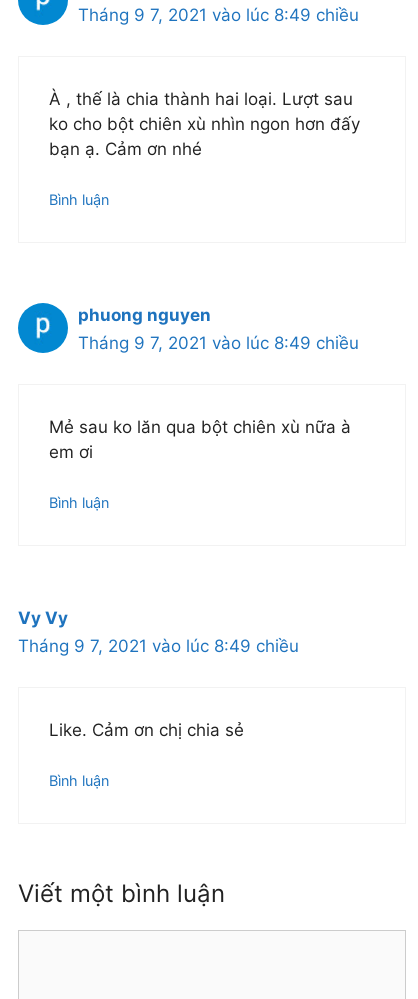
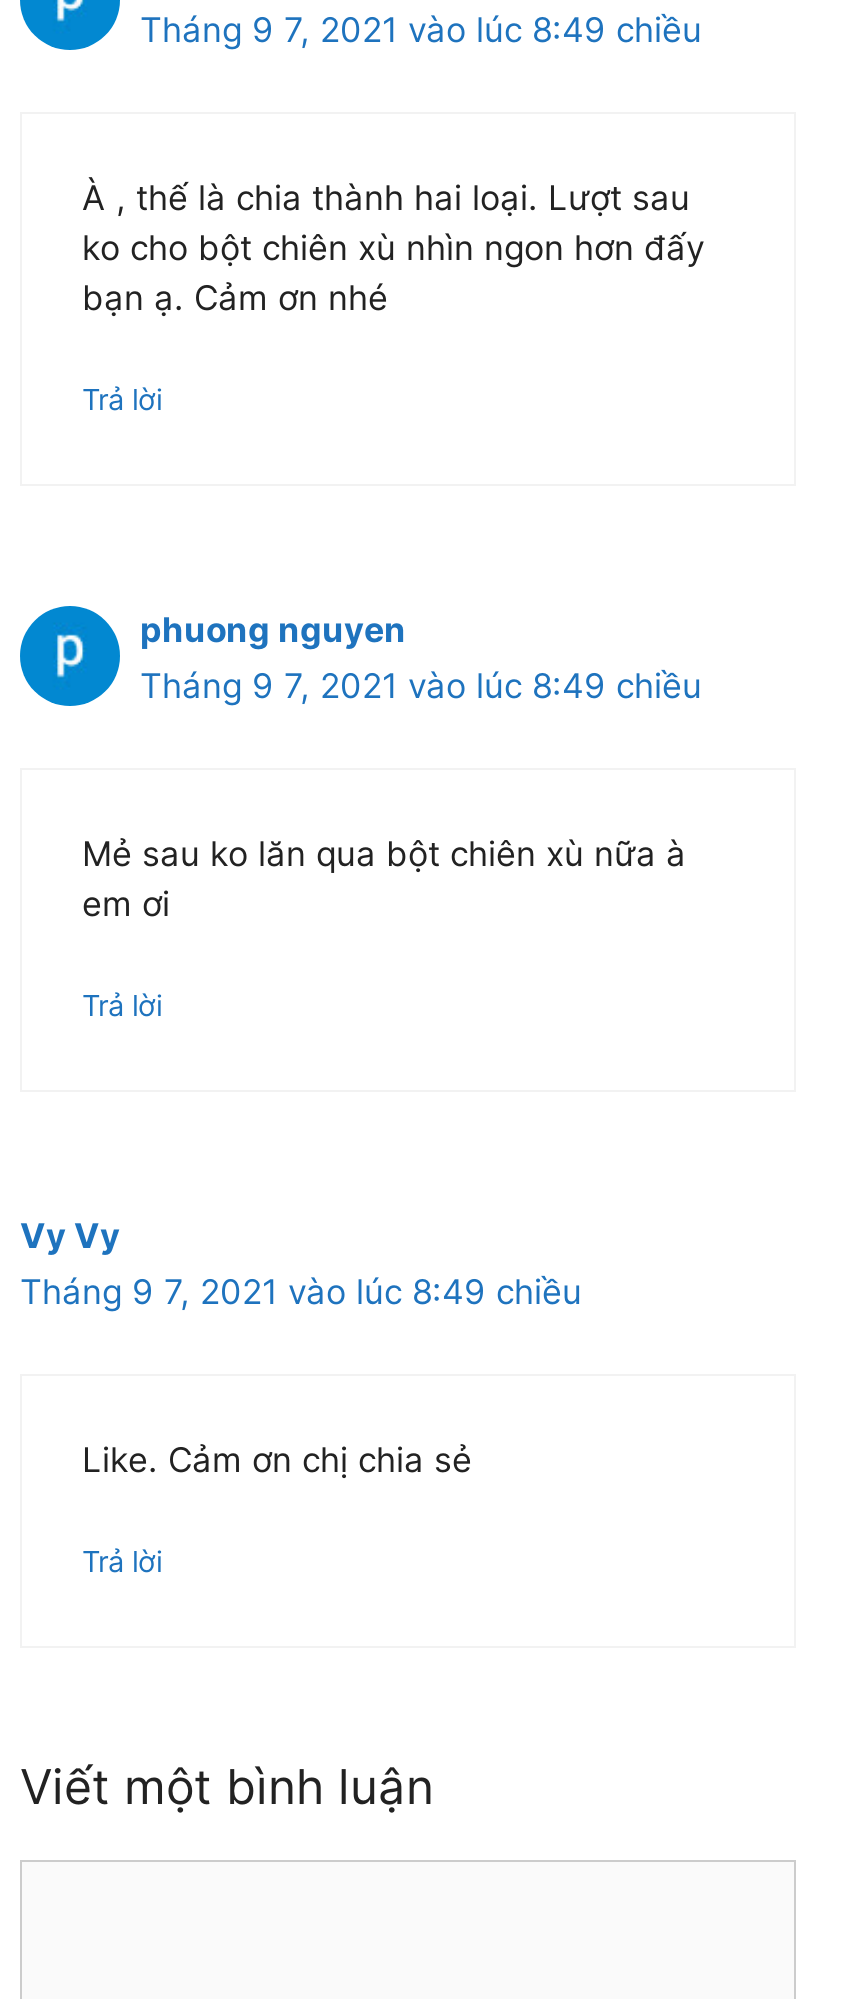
[49,191,109,208] Bình luận -> [82,383,162,417] Trả lời
[49,494,109,511] Bình luận -> [82,989,162,1023] Trả lời
[49,772,109,789] Bình luận -> [82,1545,162,1579] Trả lời

